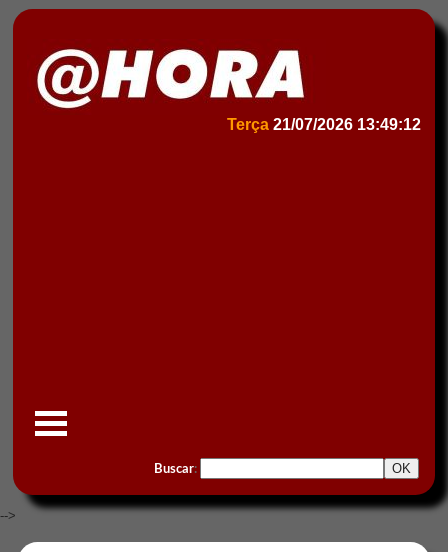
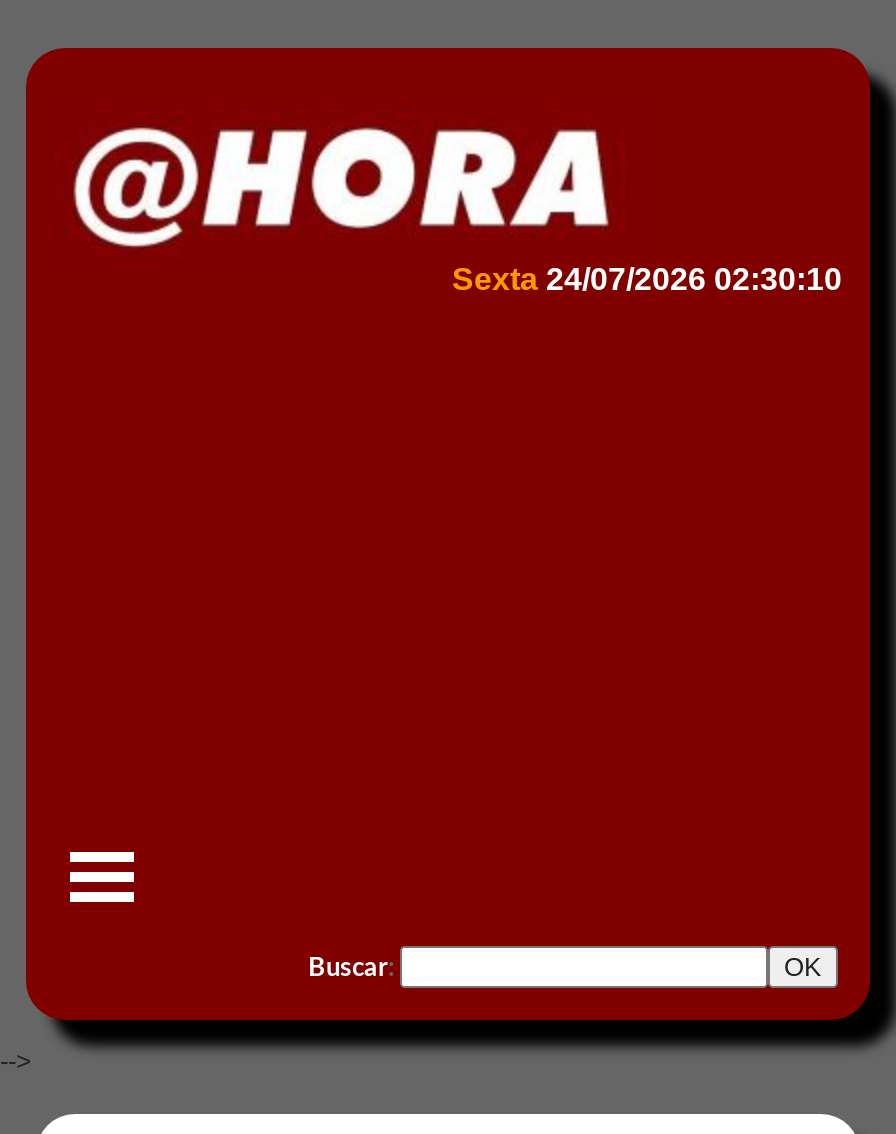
[227,116,421,133] Terça 21/07/2026 13:49:12 -> [452,262,842,296] Sexta 24/07/2026 02:30:10

